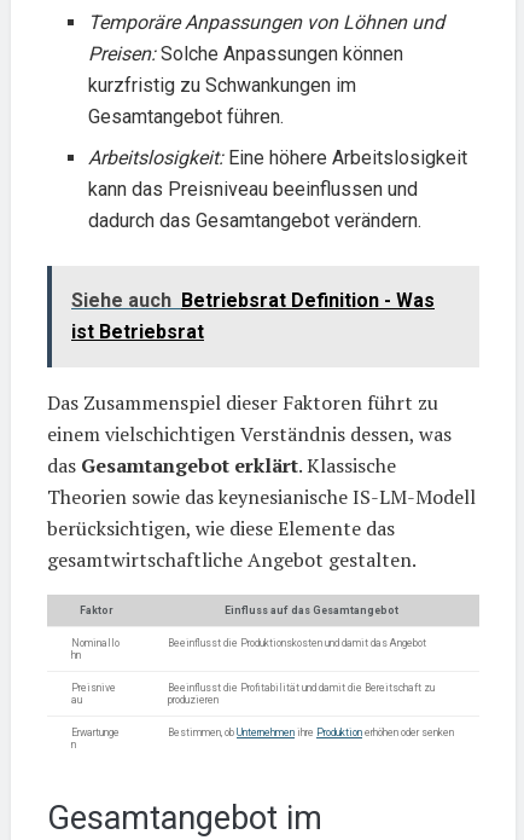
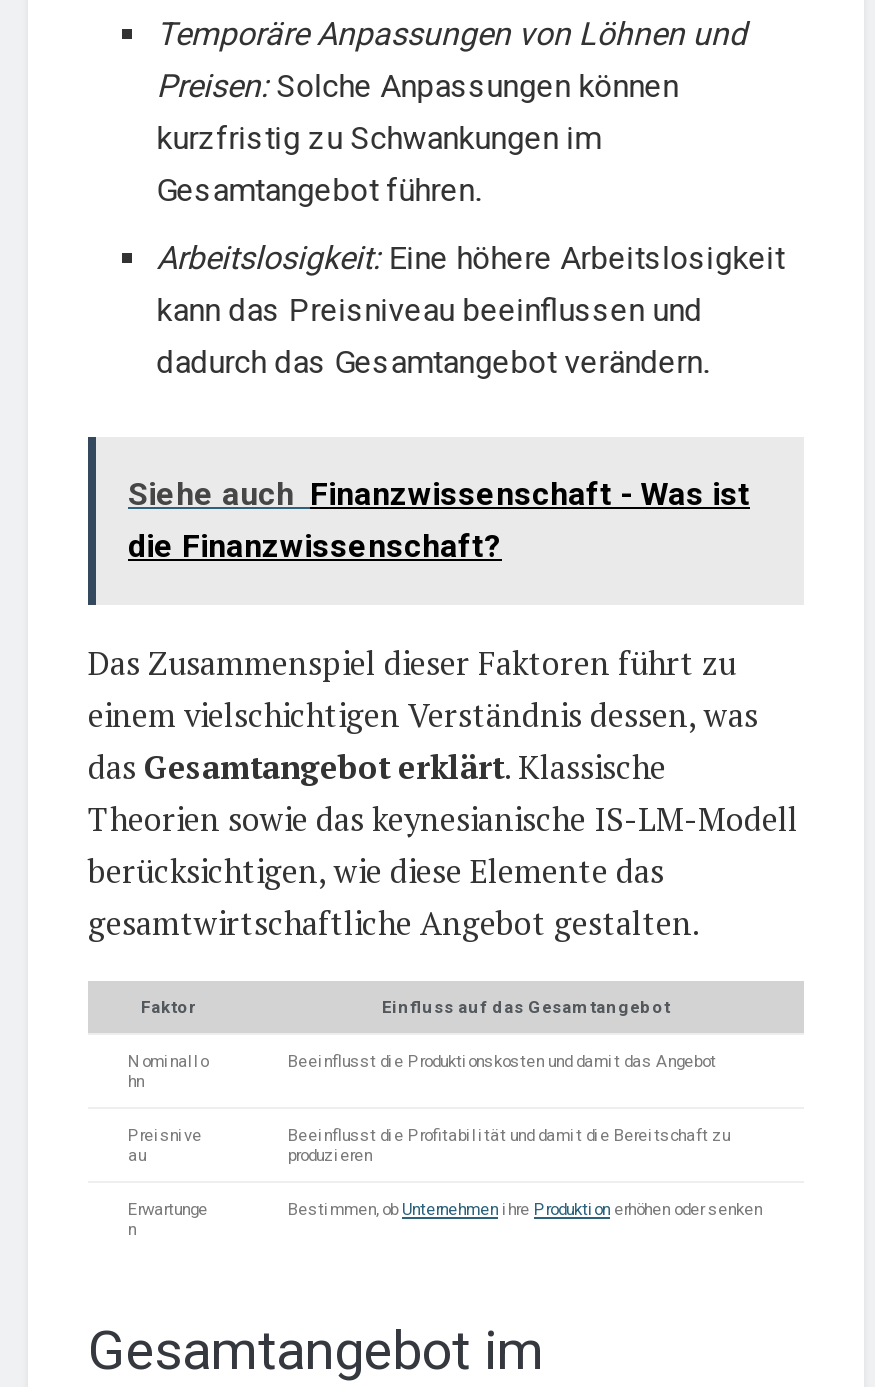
[71,289,435,343] Siehe auch Betriebsrat Definition - Was | ist Betriebsrat -> [128,475,750,565] Siehe auch Finanzwissenschaft - Was ist | die Finanzwissenschaft?

